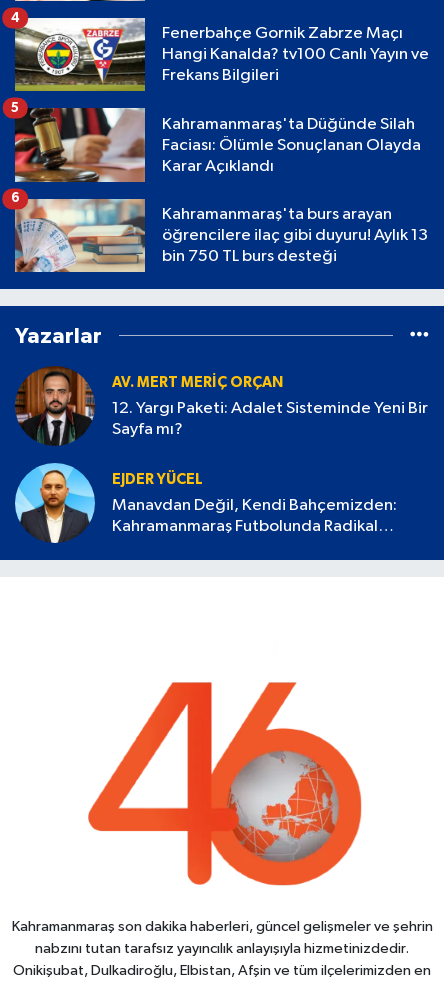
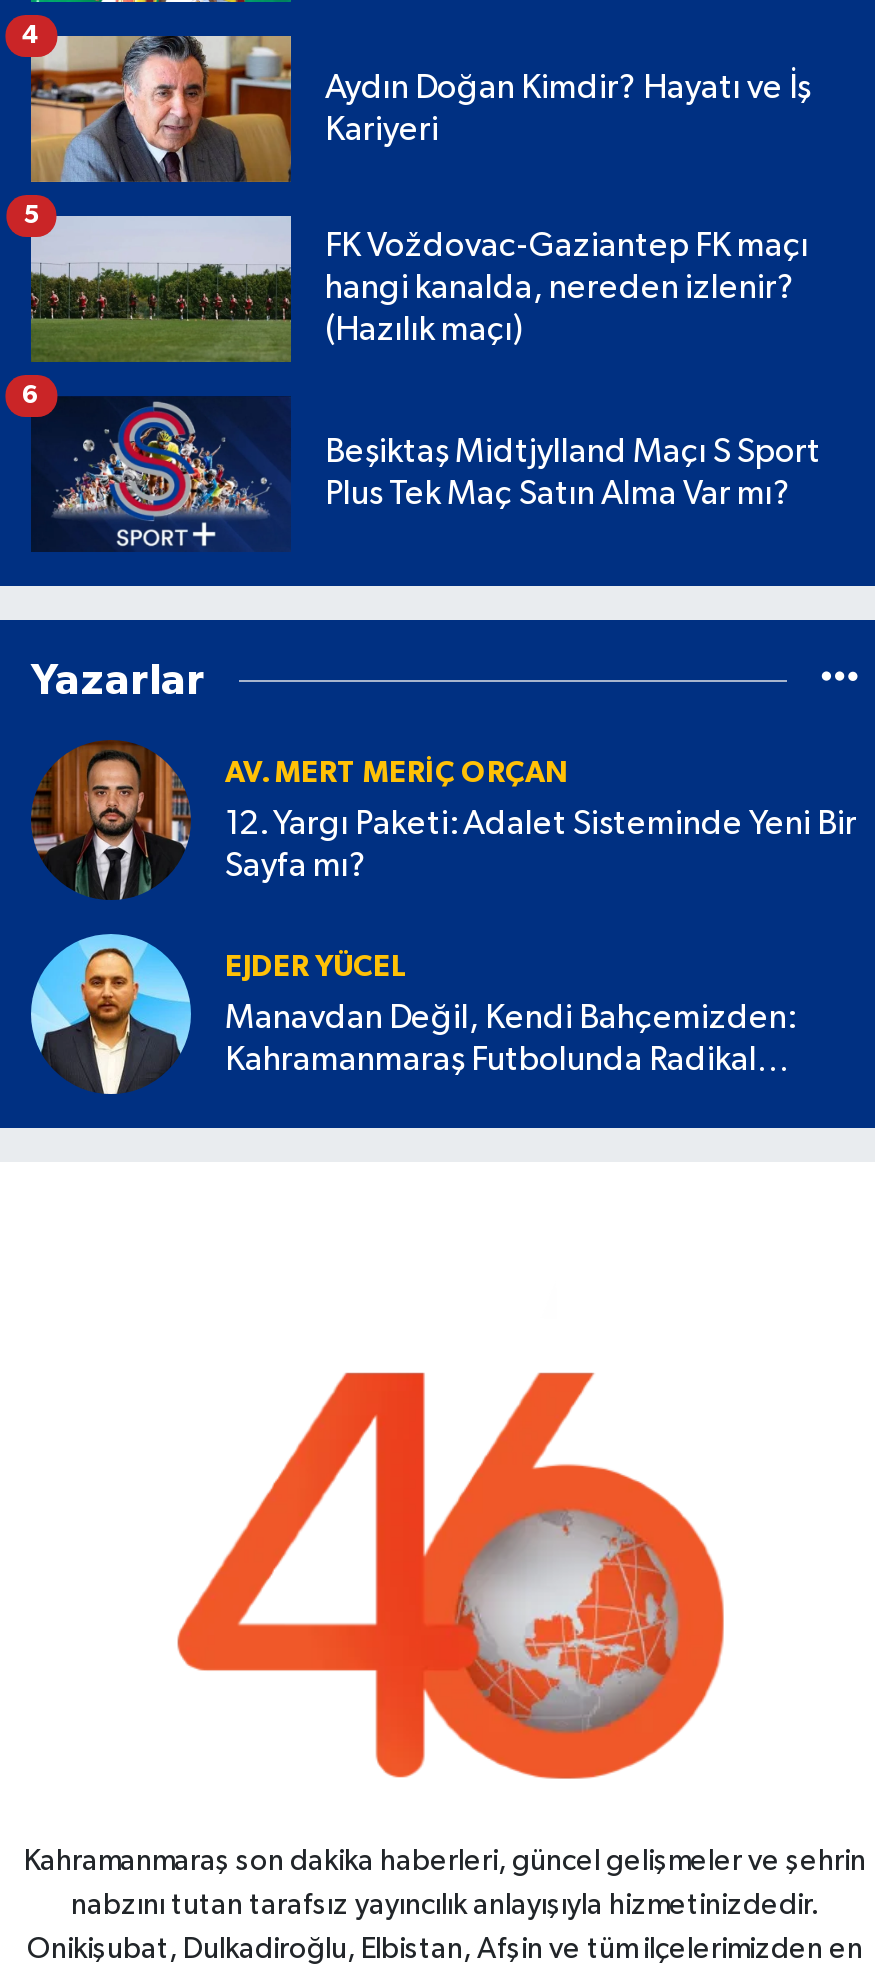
[14,17,429,92] [image] | Fenerbahçe Gornik Zabrze Maçı | Hangi Kanalda? tv100 Canlı Yayın ve | Frekans Bilgileri -> [29,34,811,184] [image] | Aydın Doğan Kimdir? Hayatı ve İş | Kariyeri
[14,107,421,183] [image] | Kahramanmaraş'ta Düğünde Silah | Faciası: Ölümle Sonuçlanan Olayda | Karar Açıklandı -> [29,214,809,364] [image] | FK Voždovac-Gaziantep FK maçı | hangi kanalda, nereden izlenir? | (Hazılık maçı)
[14,198,428,273] [image] | Kahramanmaraş'ta burs arayan | öğrencilere ilaç gibi duyuru! Aylık 13 | bin 750 TL burs desteği -> [31,396,821,552] [image] | Beşiktaş Midtjylland Maçı S Sport | Plus Tek Maç Satın Alma Var mı?

